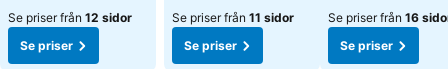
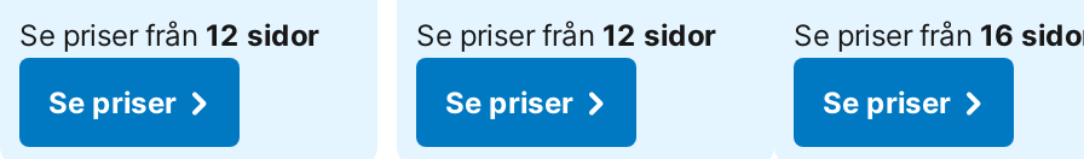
[172,10,294,25] Se priser från 11 sidor -> [416,17,716,53] Se priser från 12 sidor

